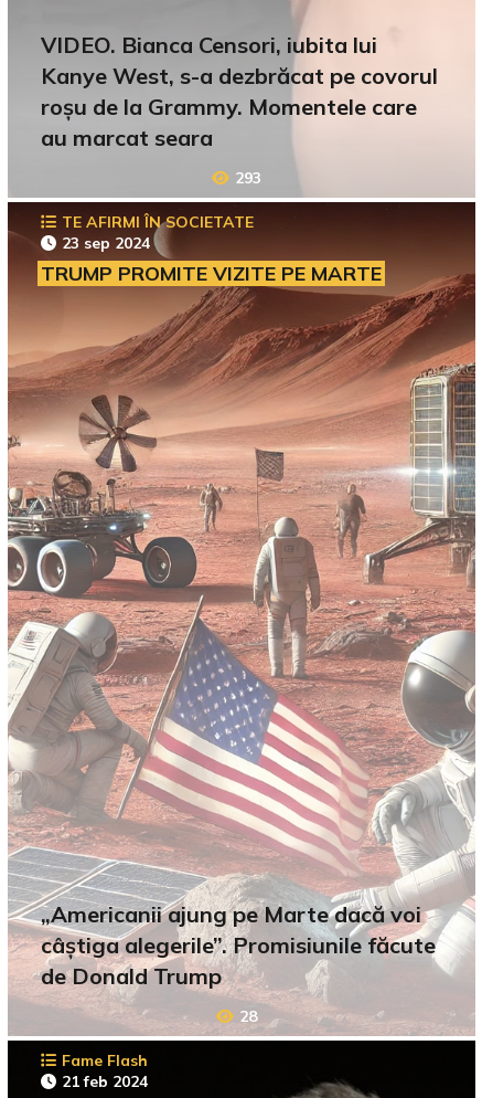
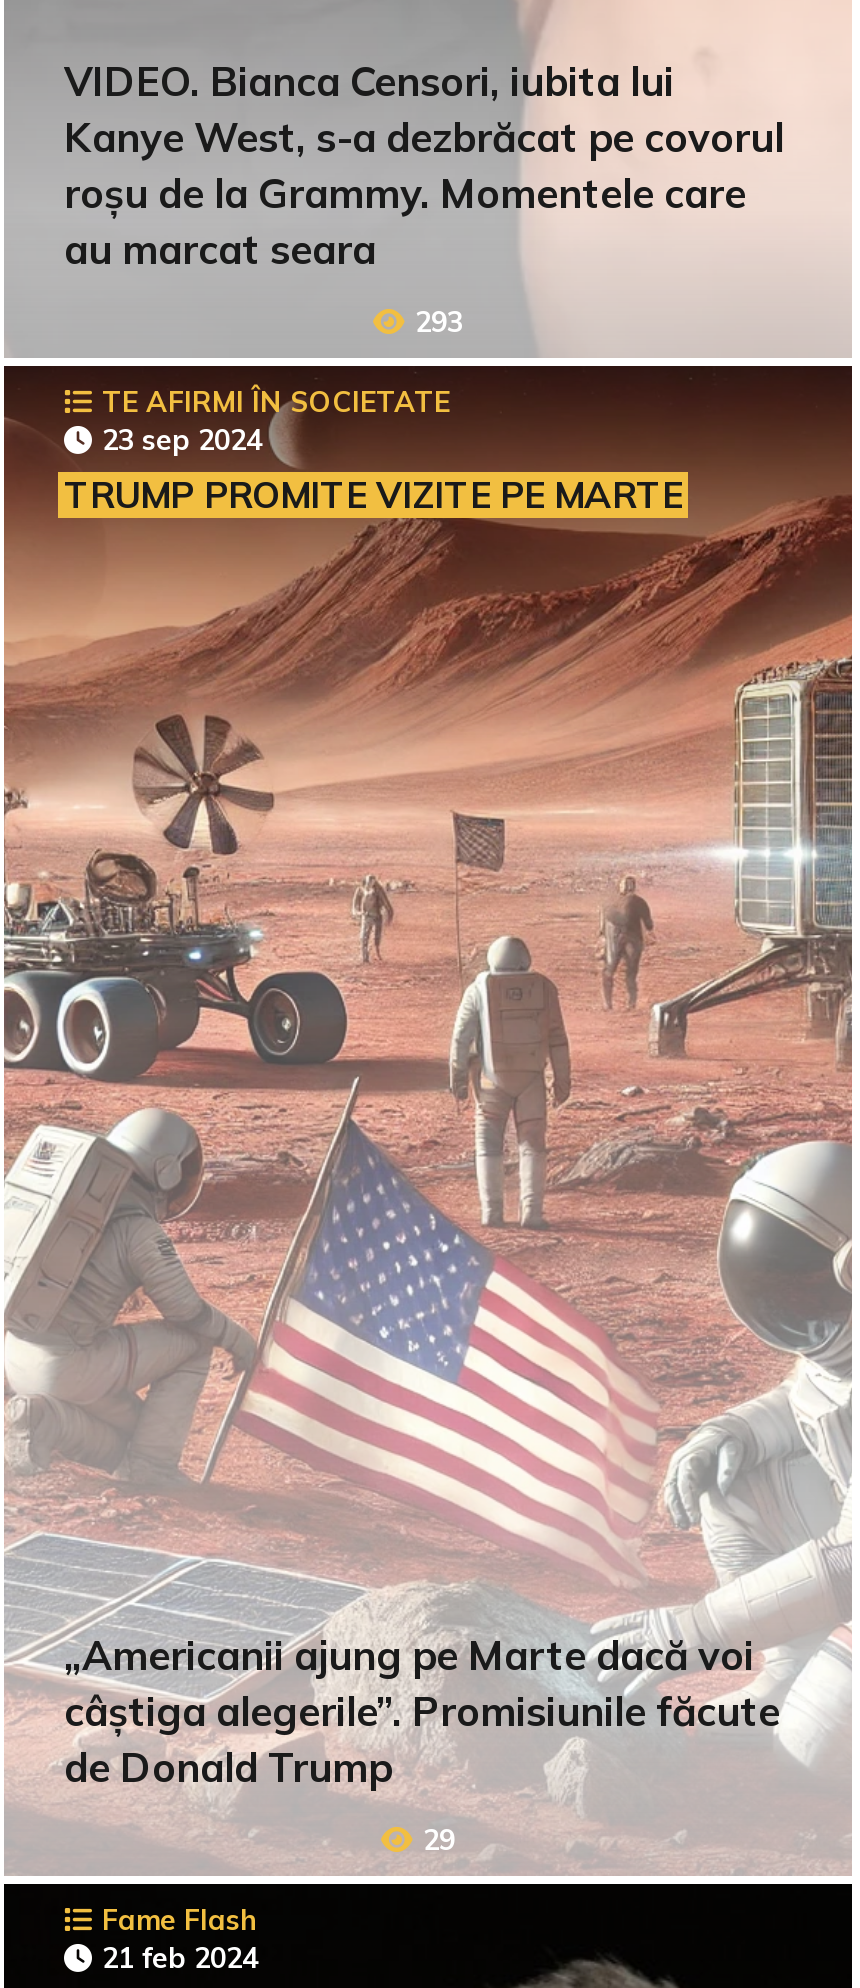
[239,1007,256,1027] 28 -> [423,1823,455,1859] 29

